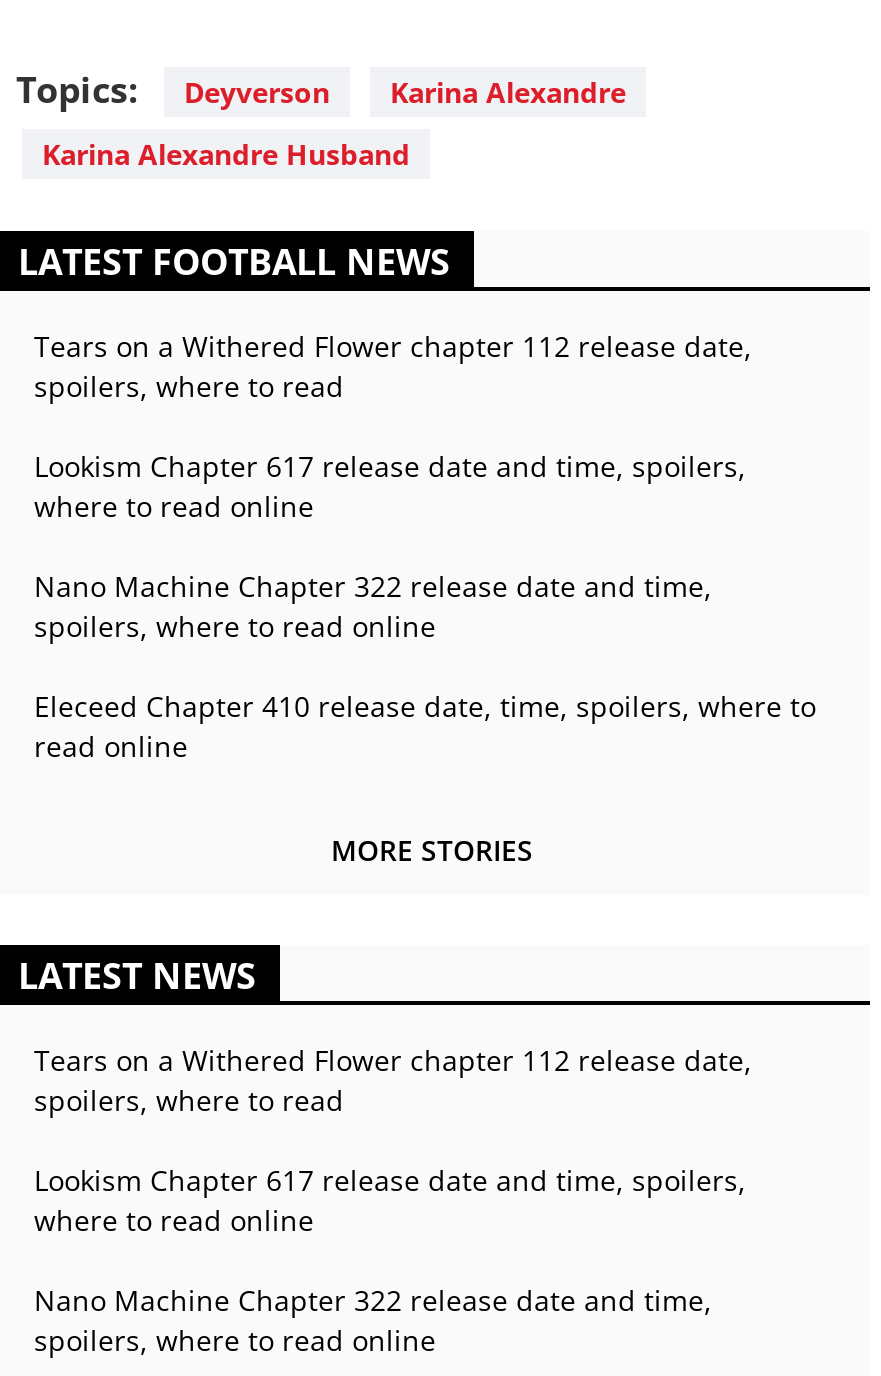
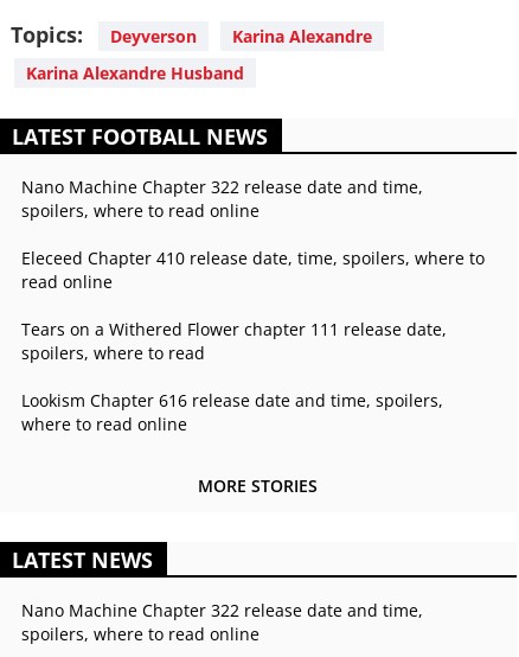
[34,328,752,526] Tears on a Withered Flower chapter 112 release date, | spoilers, where to read | Lookism Chapter 617 release date and time, spoilers, | where to read online -> none
none -> [21,318,447,436] Tears on a Withered Flower chapter 111 release date, | spoilers, where to read | Lookism Chapter 616 release date and time, spoilers, | where to read online
[34,1042,752,1240] Tears on a Withered Flower chapter 112 release date, | spoilers, where to read | Lookism Chapter 617 release date and time, spoilers, | where to read online -> none

